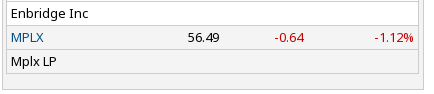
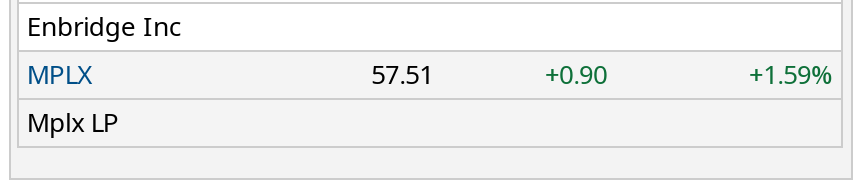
[188,27,219,45] 56.49 -> [371,55,433,91] 57.51
[274,27,303,45] -0.64 -> [545,55,607,91] +0.90
[374,27,414,45] -1.12% -> [749,55,833,91] +1.59%

